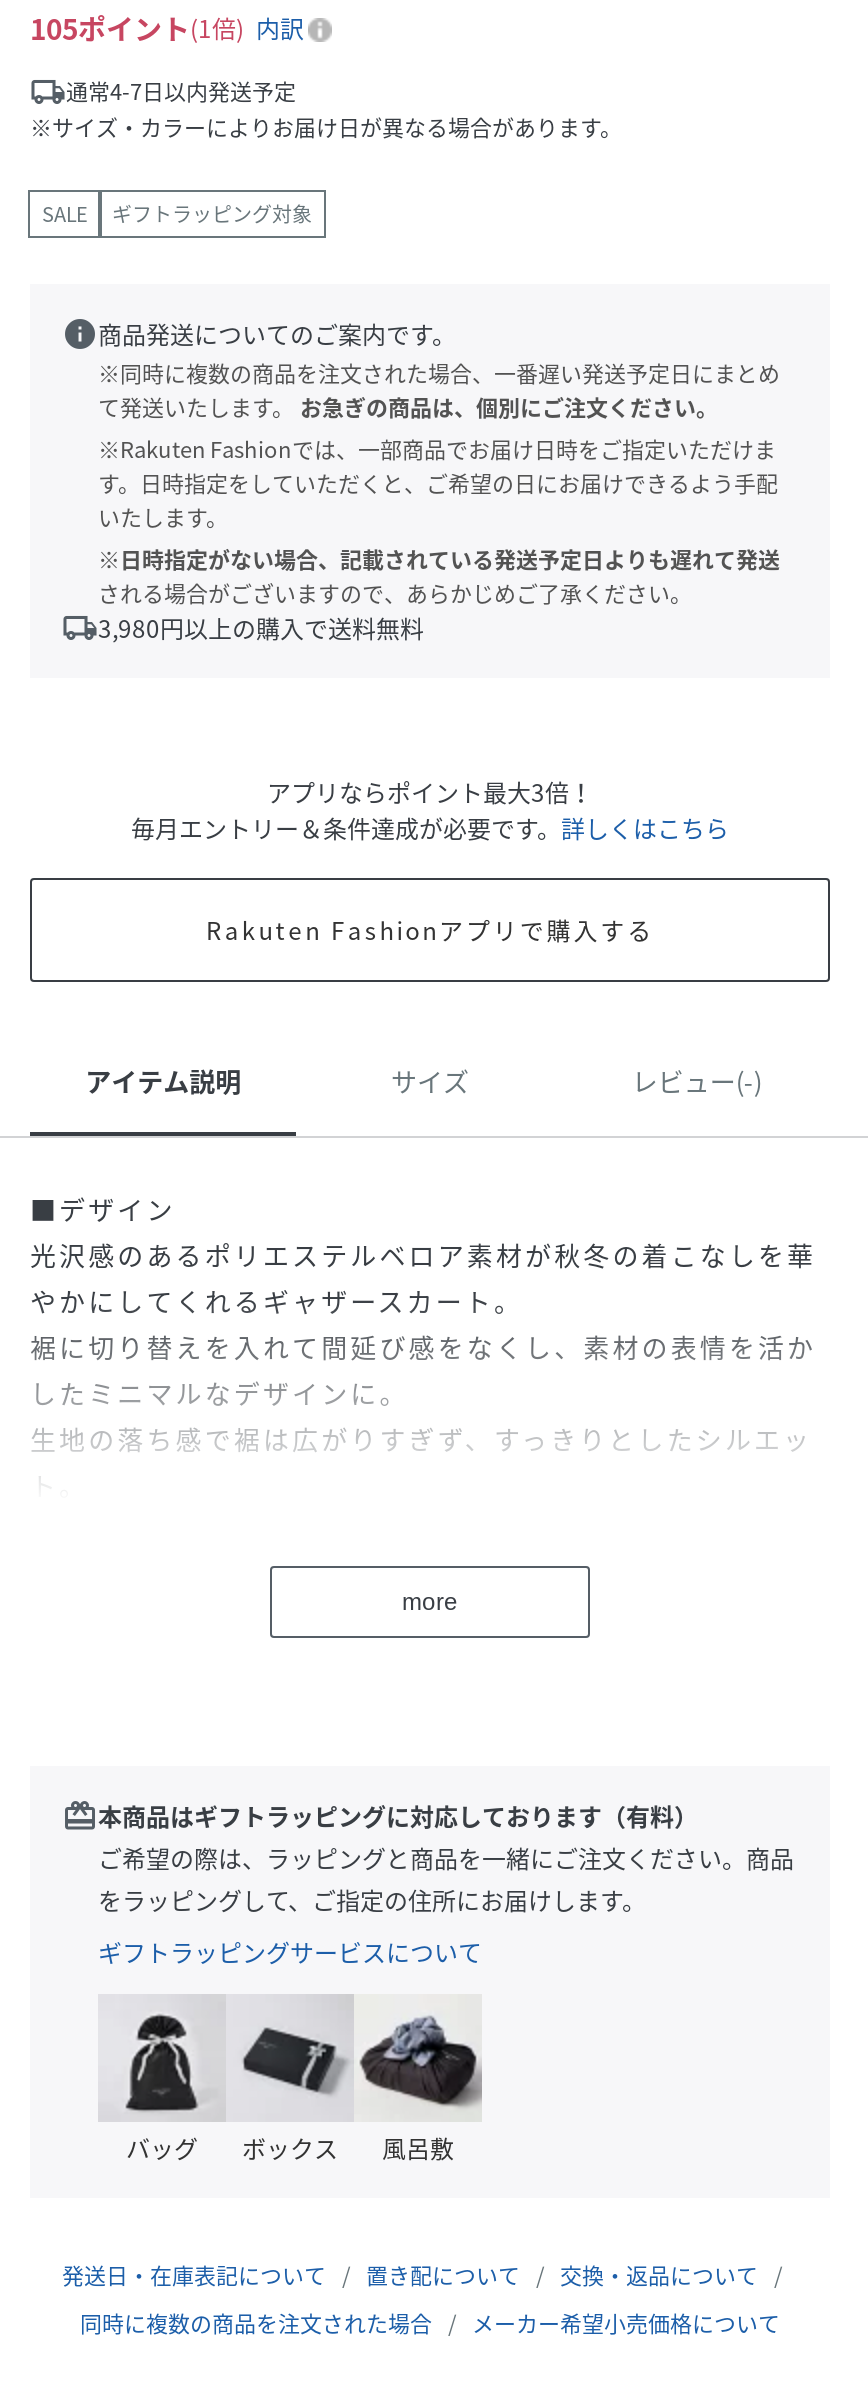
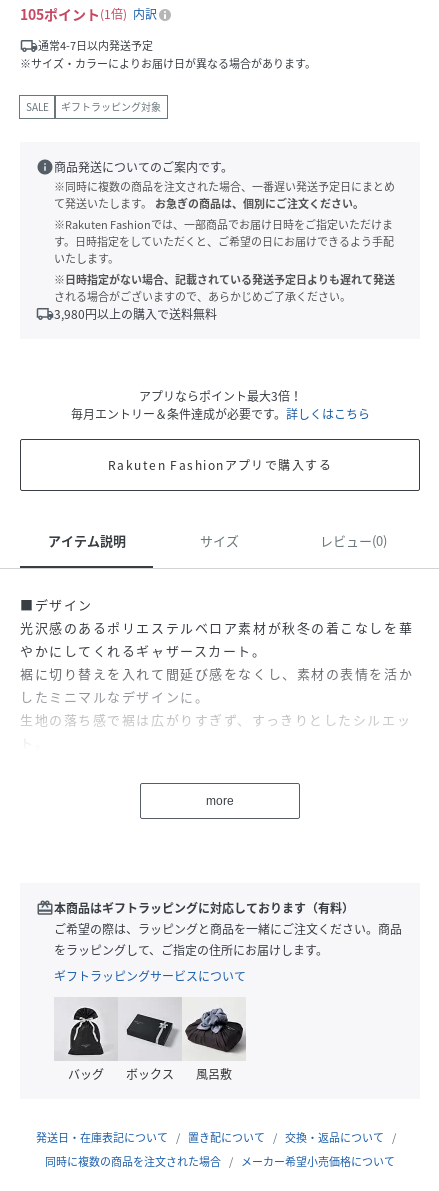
[632,1062,762,1100] レビュー(-) -> [320,531,387,550] レビュー(0)

